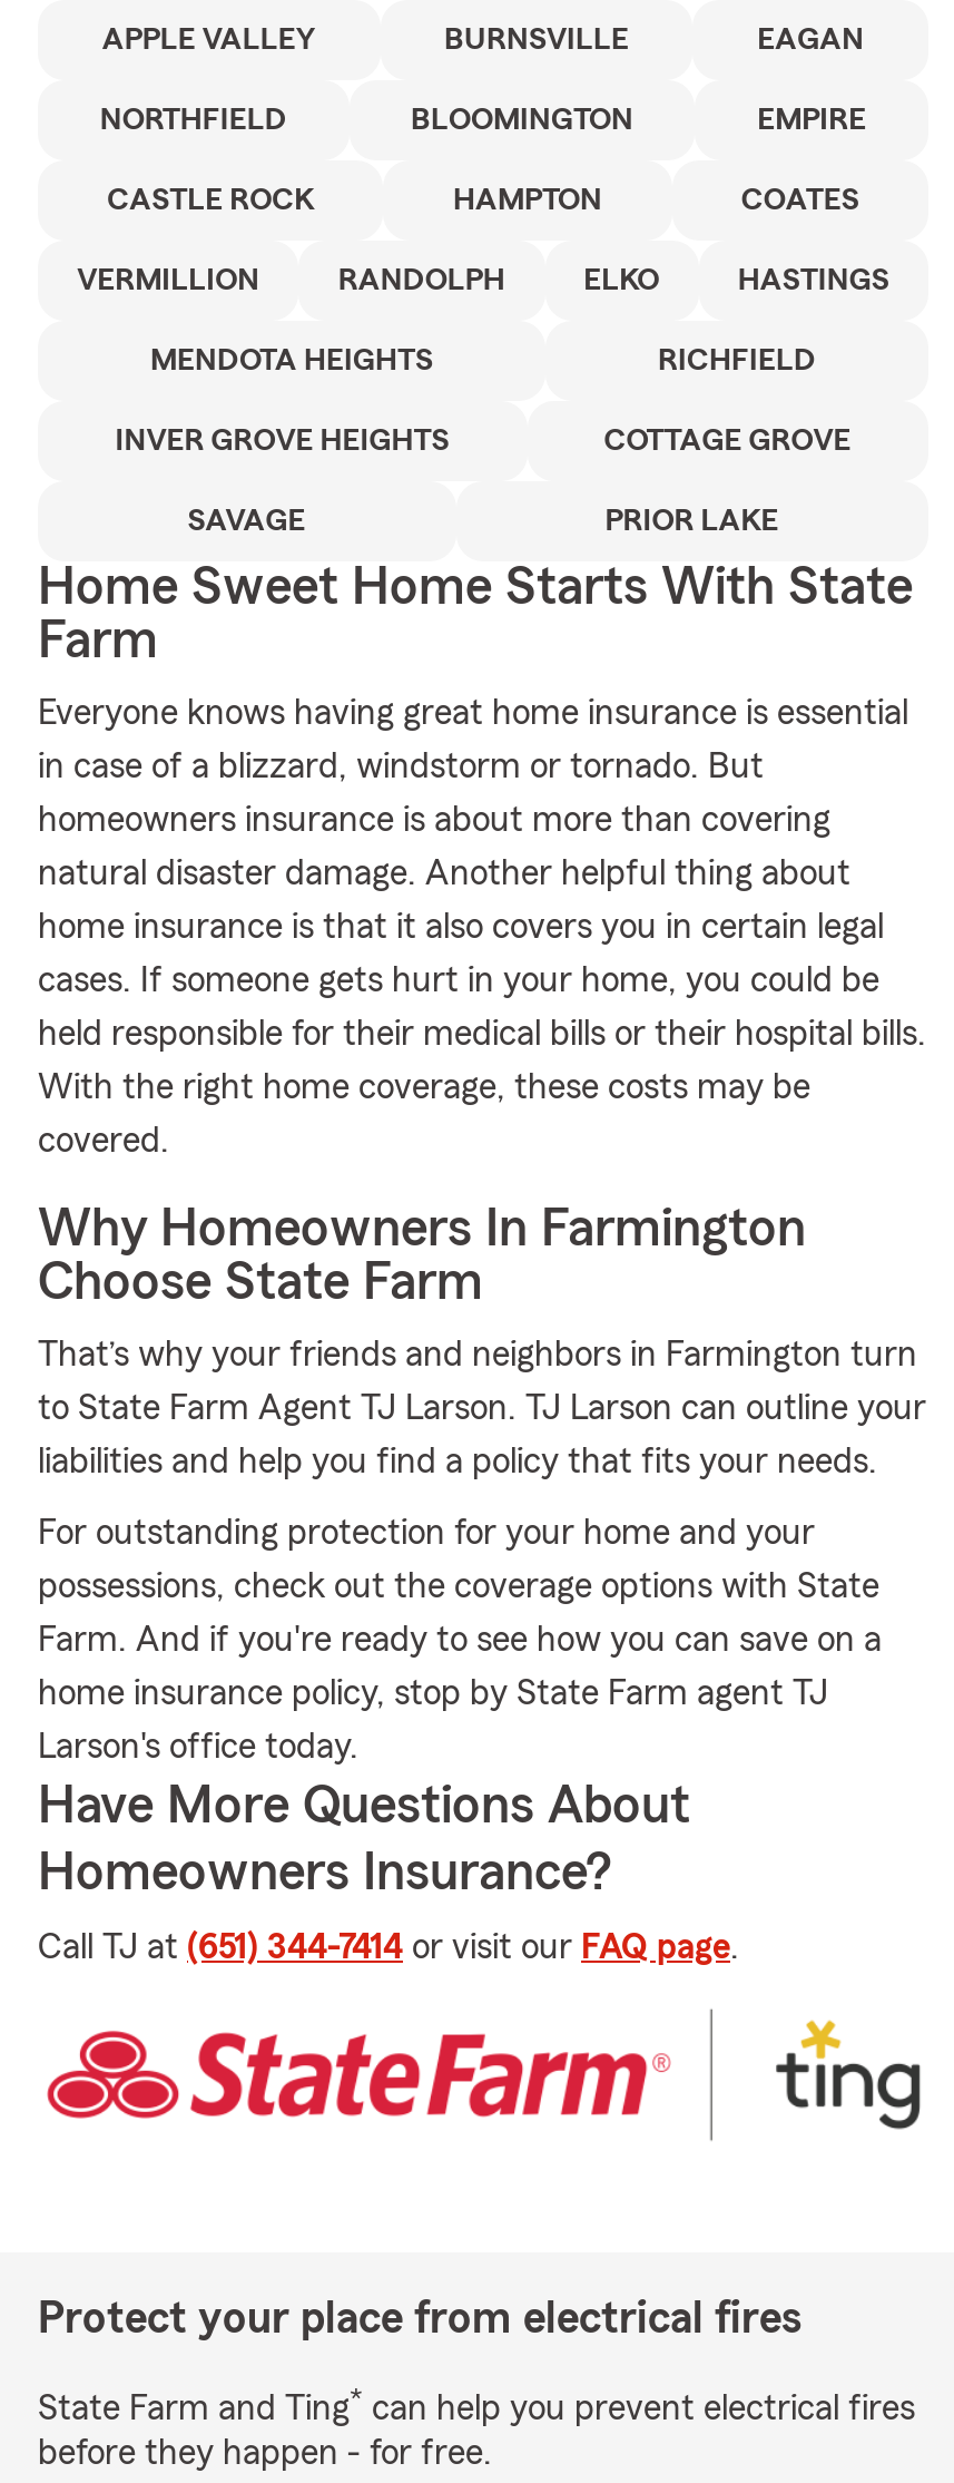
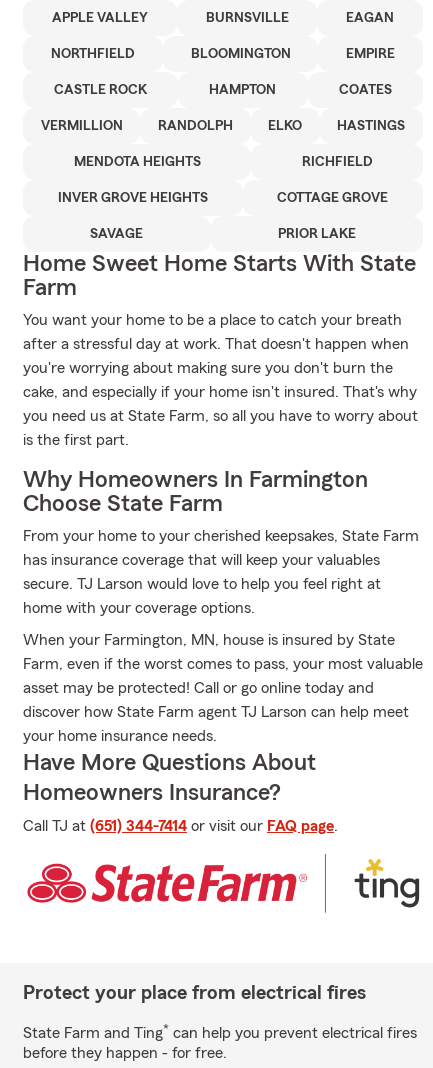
[38,695,926,1159] Everyone knows having great home insurance is essential | in case of a blizzard, windstorm or tornado. But | homeowners insurance is about more than covering | natural disaster damage. Another helpful thing about | home insurance is that it also covers you in certain legal | cases. If someone gets hurt in your home, you could be | held responsible for their medical bills or their hospital bills. | With the right home coverage, these costs may be | covered. -> [23,312,418,448] You want your home to be a place to catch your breath | after a stressful day at work. That doesn't happen when | you're worrying about making sure you don't burn the | cake, and especially if your home isn't insured. That's why | you need us at State Farm, so all you have to worry about | is the first part.
moved [38,1203,806,1310] -> [23,468,368,516]: Why Homeowners In Farmington | Choose State Farm
[38,1337,926,1765] That’s why your friends and neighbors in Farmington turn | to State Farm Agent TJ Larson. TJ Larson can outline your | liabilities and help you find a policy that fits your needs. | For outstanding protection for your home and your | possessions, check out the coverage options with State | Farm. And if you're ready to see how you can save on a | home insurance policy, stop by State Farm agent TJ | Larson's office today. -> [23,528,423,744] From your home to your cherished keepsakes, State Farm | has insurance coverage that will keep your valuables | secure. TJ Larson would love to help you feel right at | home with your coverage options. | When your Farmington, MN, house is insured by State | Farm, even if the worst comes to pass, your most valuable | asset may be protected! Call or go online today and | discover how State Farm agent TJ Larson can help meet | your home insurance needs.

